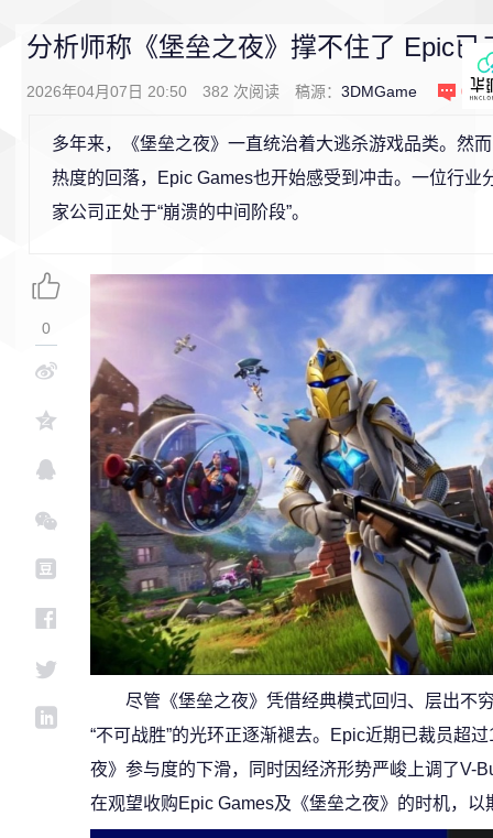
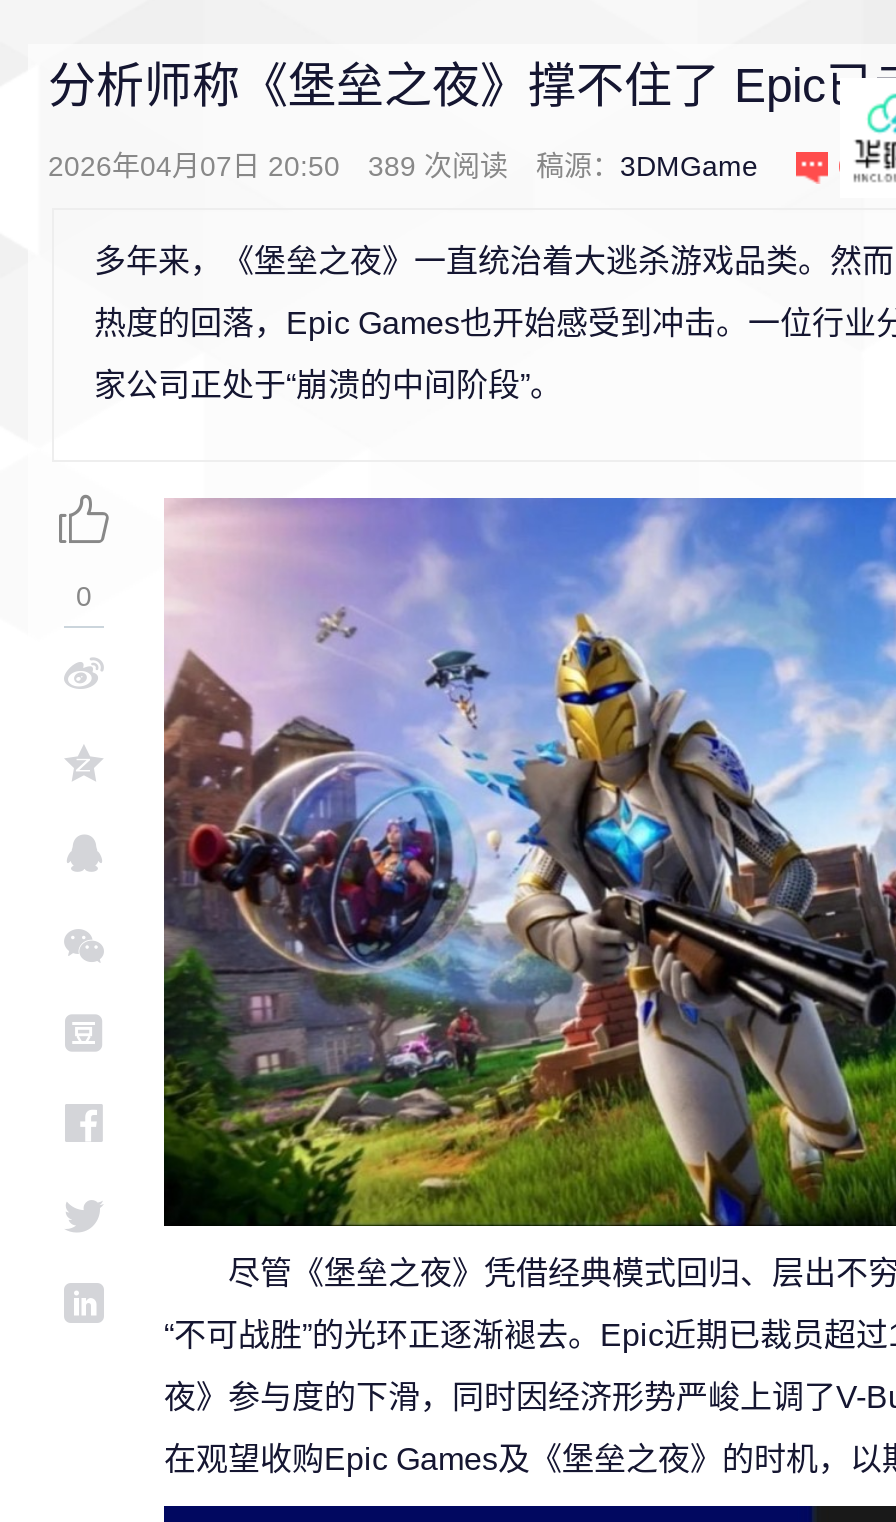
[26,83,417,100] 2026年04月07日 20:50 382次阅读 稿源：3DMGame -> [48,150,758,182] 2026年04月07日 20:50 389次阅读 稿源：3DMGame

